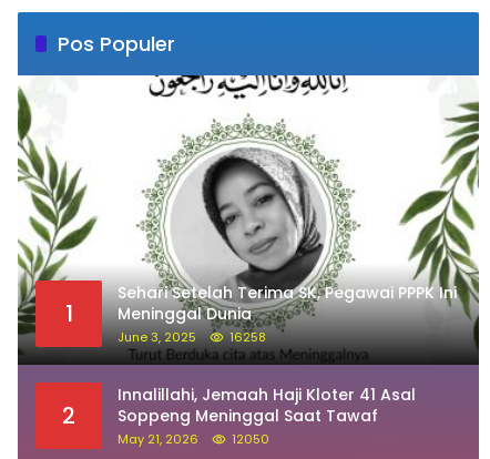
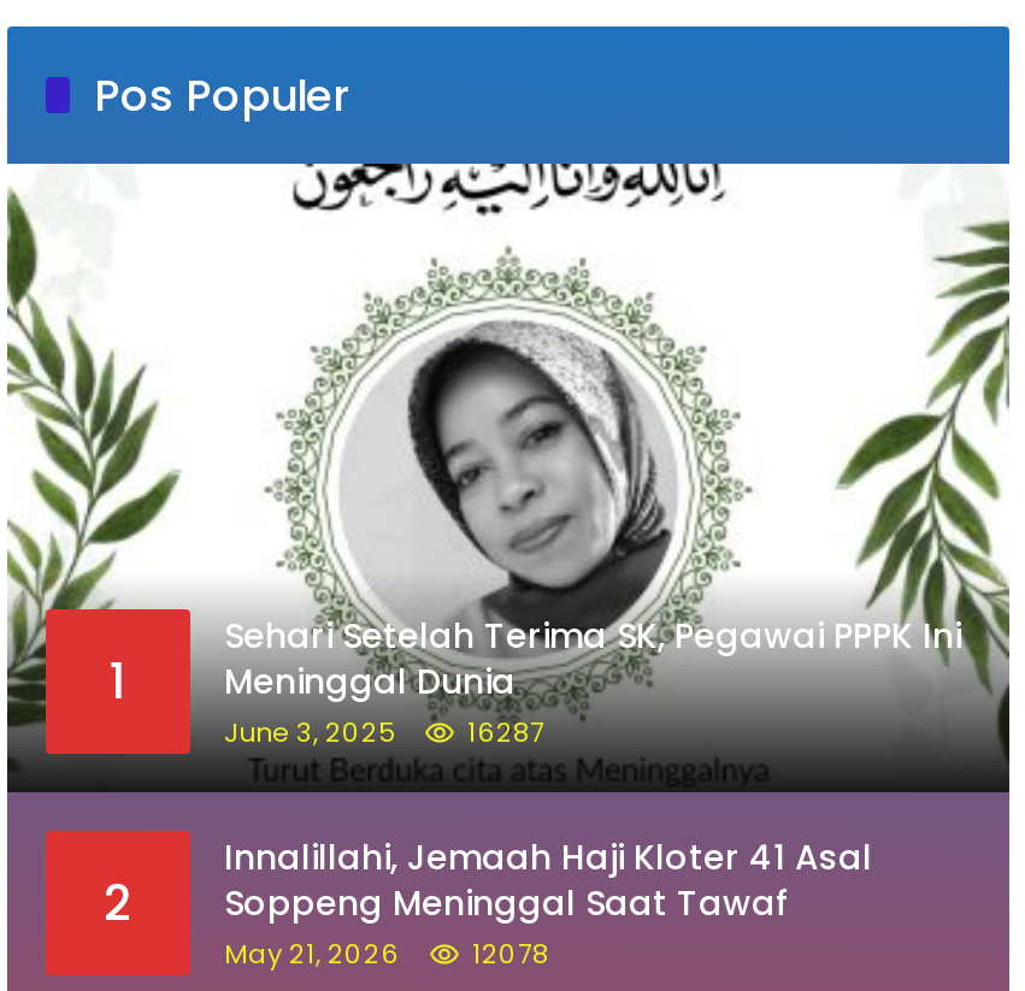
[118,329,266,346] June 3, 2025 16258 -> [224,714,544,752] June 3, 2025 16287
[118,431,269,448] May 21, 2026 12050 -> [224,935,549,974] May 21, 2026 12078

